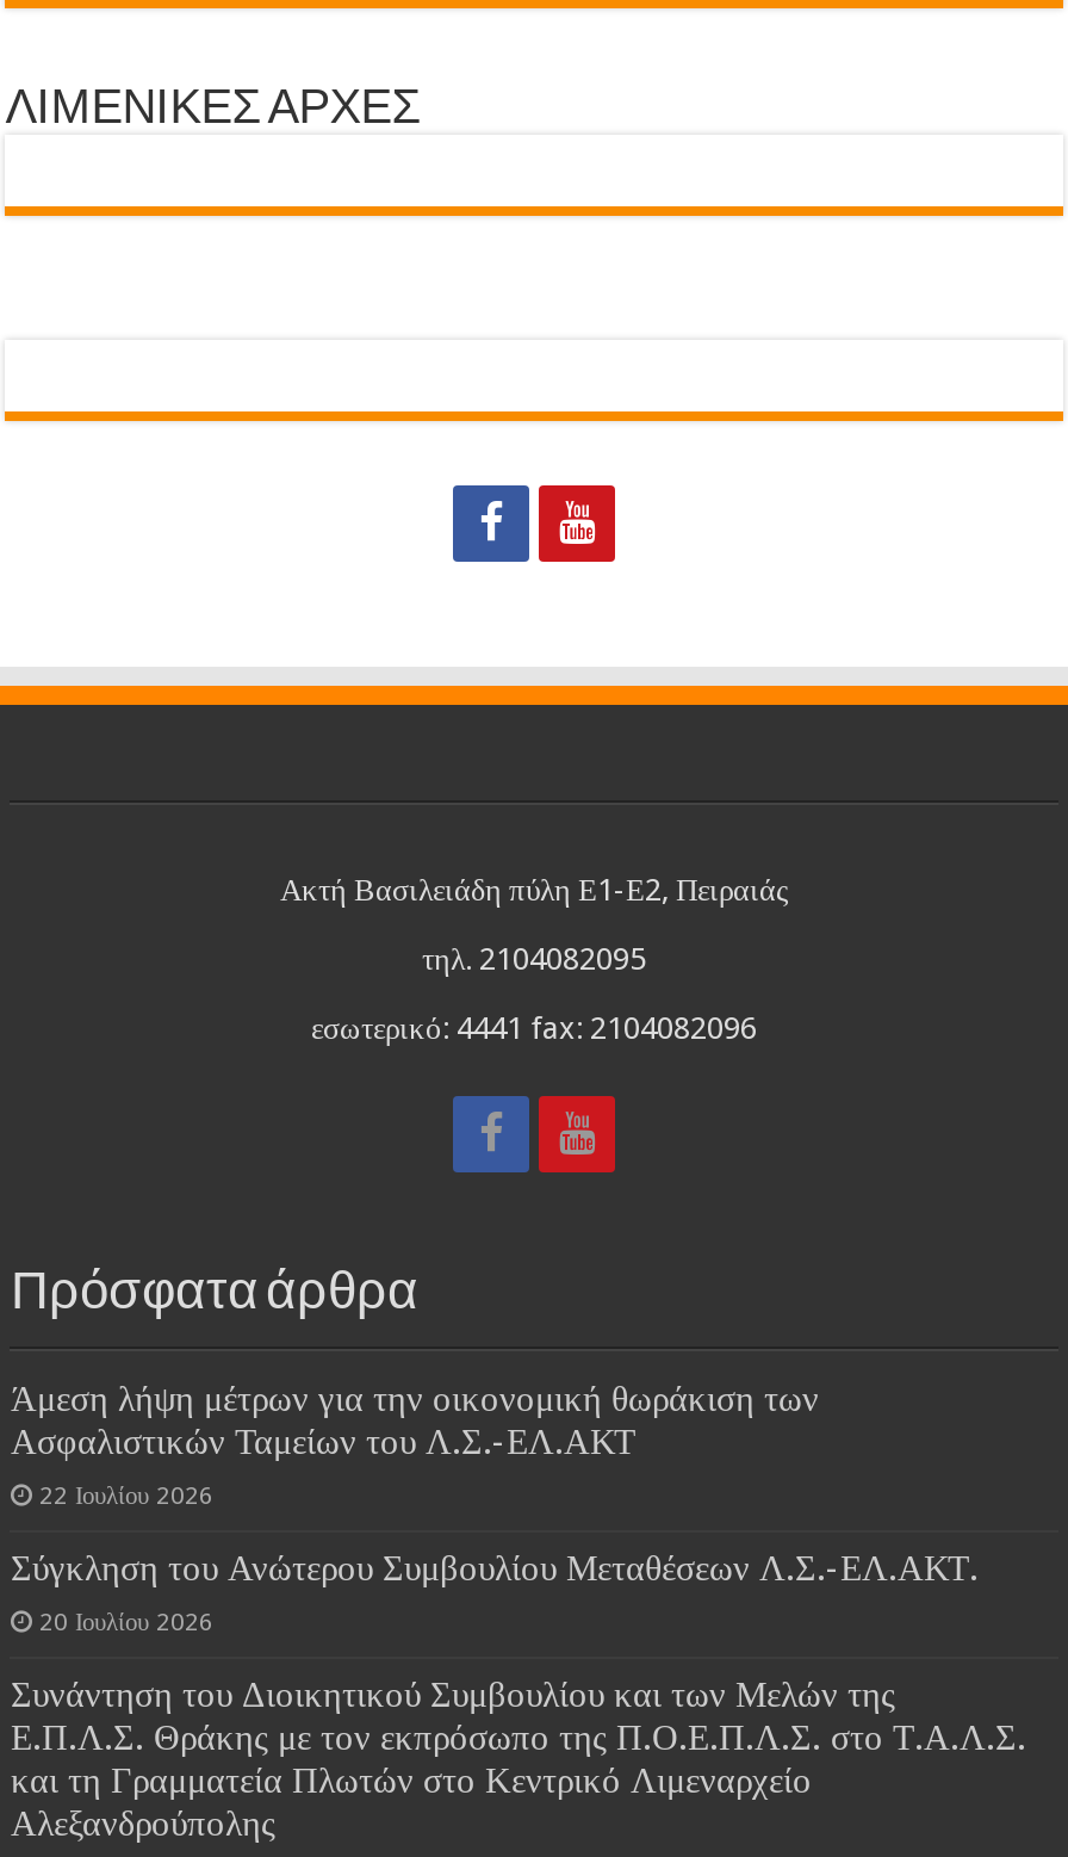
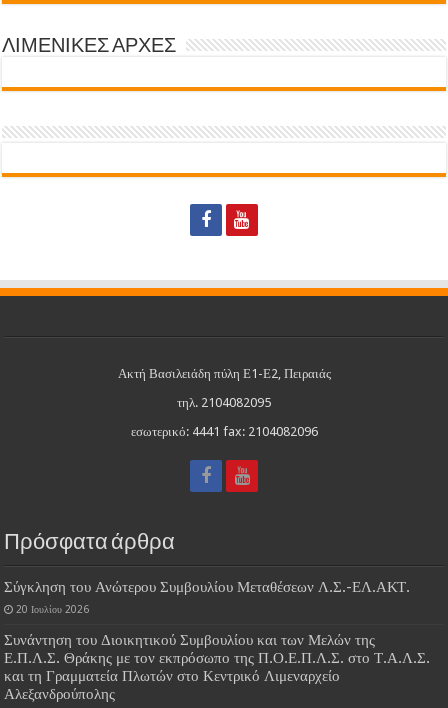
[11,1379,819,1510] Άμεση λήψη μέτρων για την οικονομική θωράκιση των | Ασφαλιστικών Ταμείων του Λ.Σ.-ΕΛ.ΑΚΤ | 22 Ιουλίου 2026 -> none

